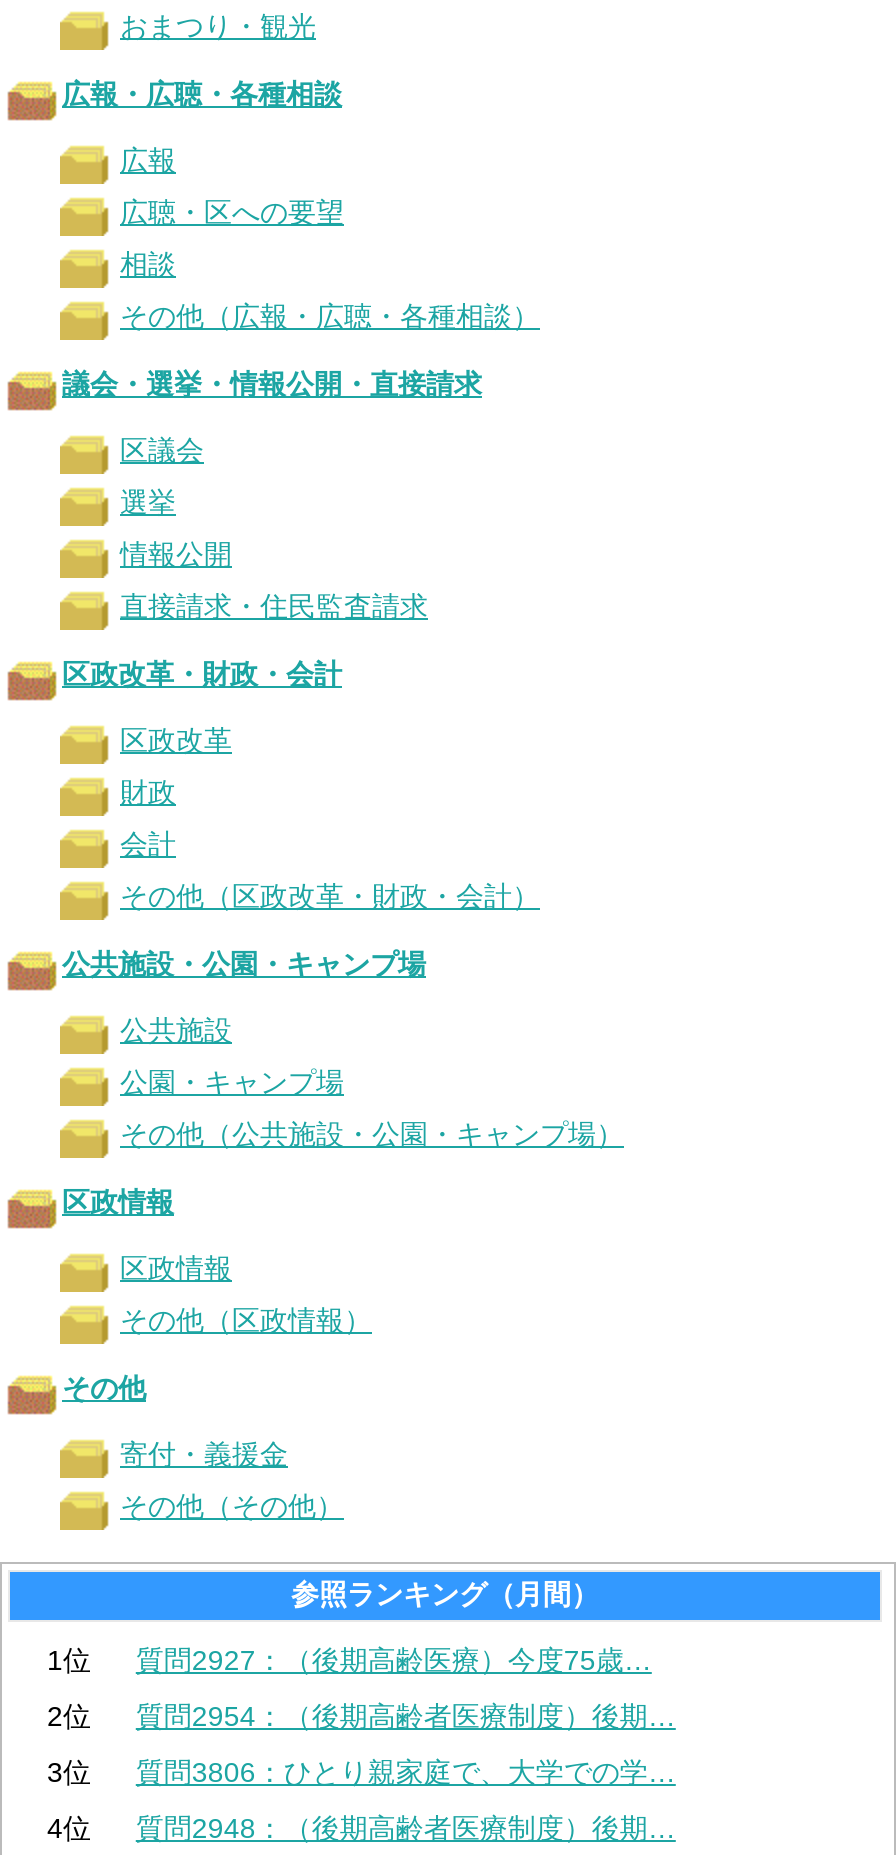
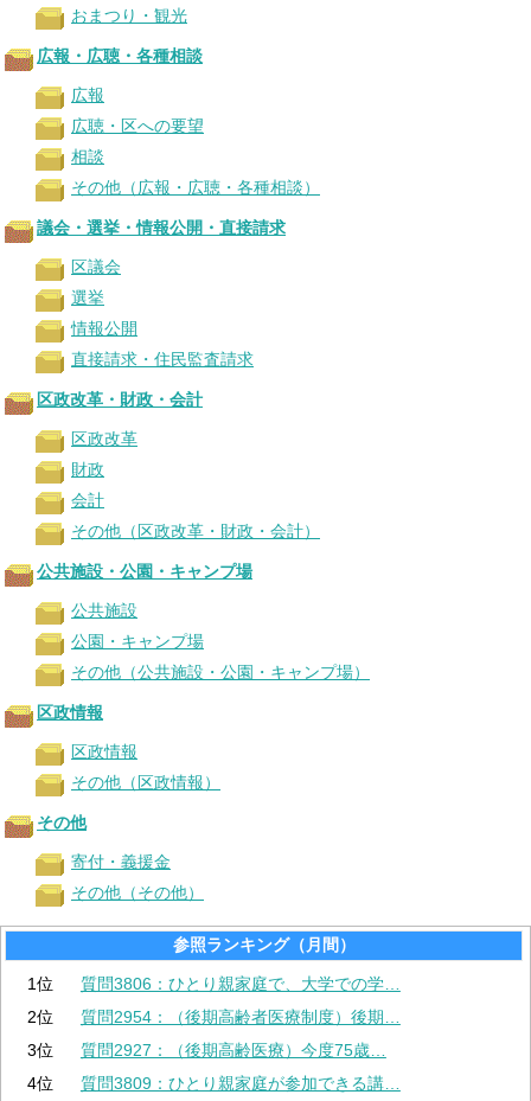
moved [136,1644,652,1676] -> [80,1041,386,1060]: 質問2927：（後期高齢医療）今度75歳…
moved [136,1756,676,1788] -> [80,974,401,993]: 質問3806：ひとり親家庭で、大学での学…
[136,1812,676,1844] 質問2948：（後期高齢者医療制度）後期… -> [80,1074,401,1093] 質問3809：ひとり親家庭が参加できる講…

